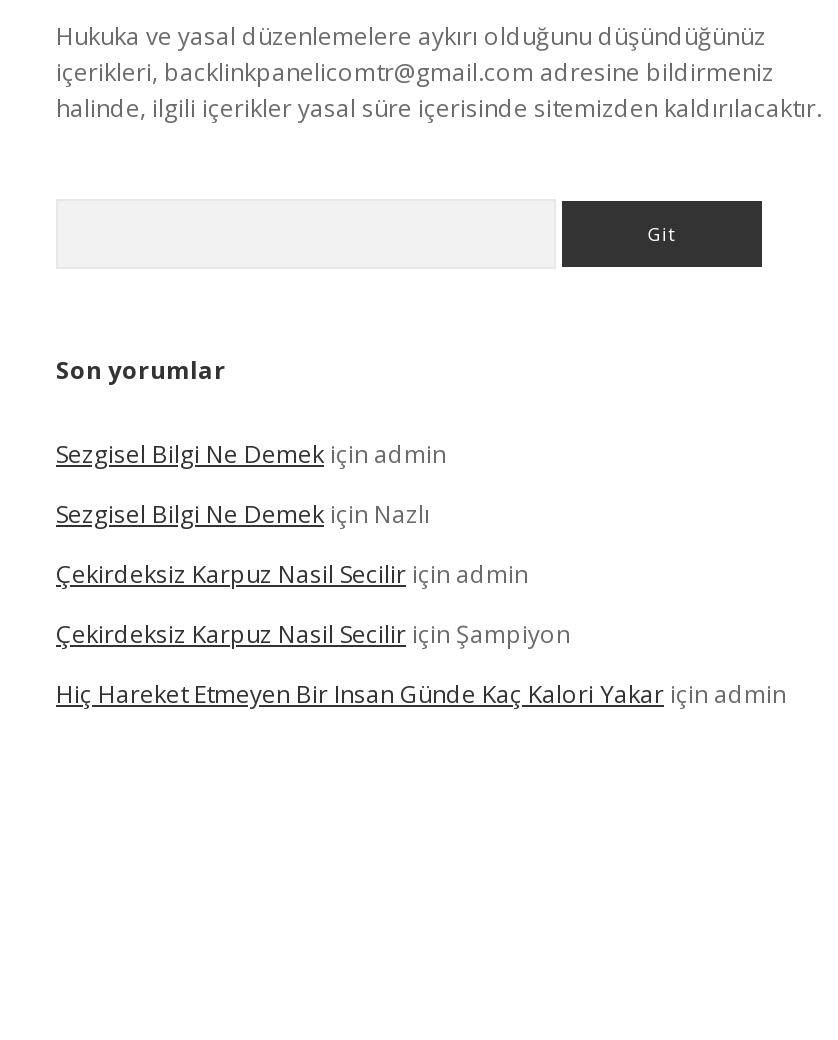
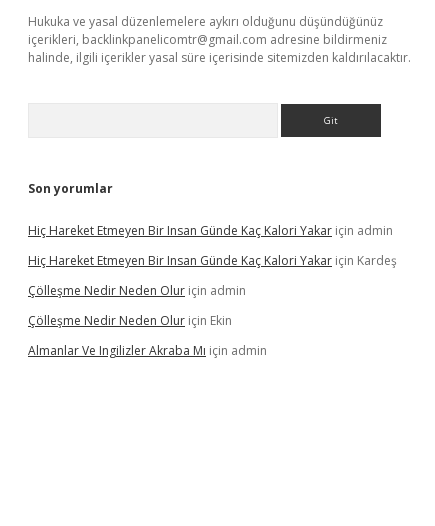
[56,437,570,651] Sezgisel Bilgi Ne Demek için admin | Sezgisel Bilgi Ne Demek için Nazlı | Çekirdeksiz Karpuz Nasil Secilir için admin | Çekirdeksiz Karpuz Nasil Secilir için Şampiyon -> none
moved [56,677,786,711] -> [28,222,393,239]: Hiç Hareket Etmeyen Bir Insan Günde Kaç Kalori Yakar için admin
none -> [28,252,397,359] Hiç Hareket Etmeyen Bir Insan Günde Kaç Kalori Yakar için Kardeş | Çölleşme Nedir Neden Olur için admin | Çölleşme Nedir Neden Olur için Ekin | Almanlar Ve Ingilizler Akraba Mı için admin

